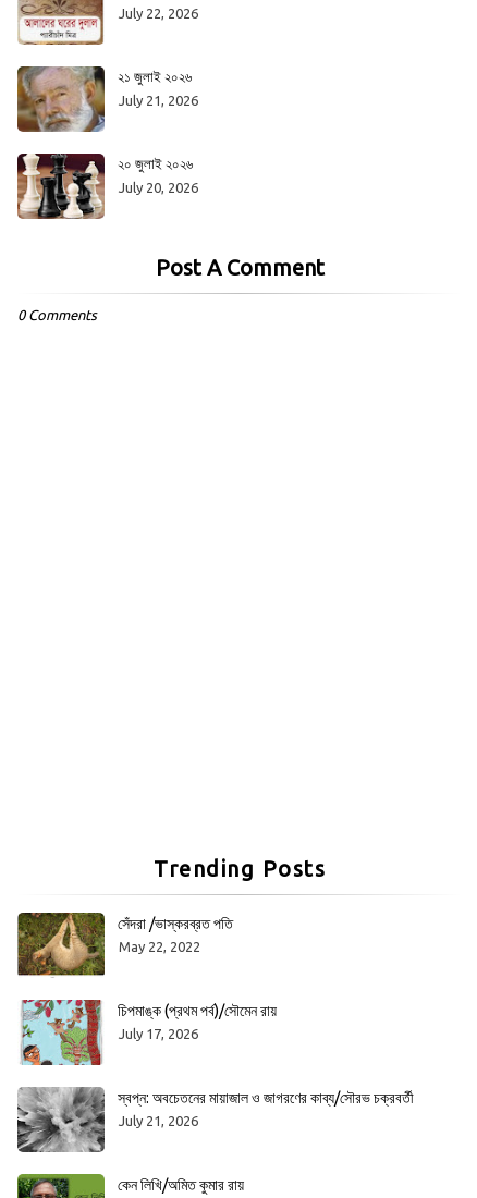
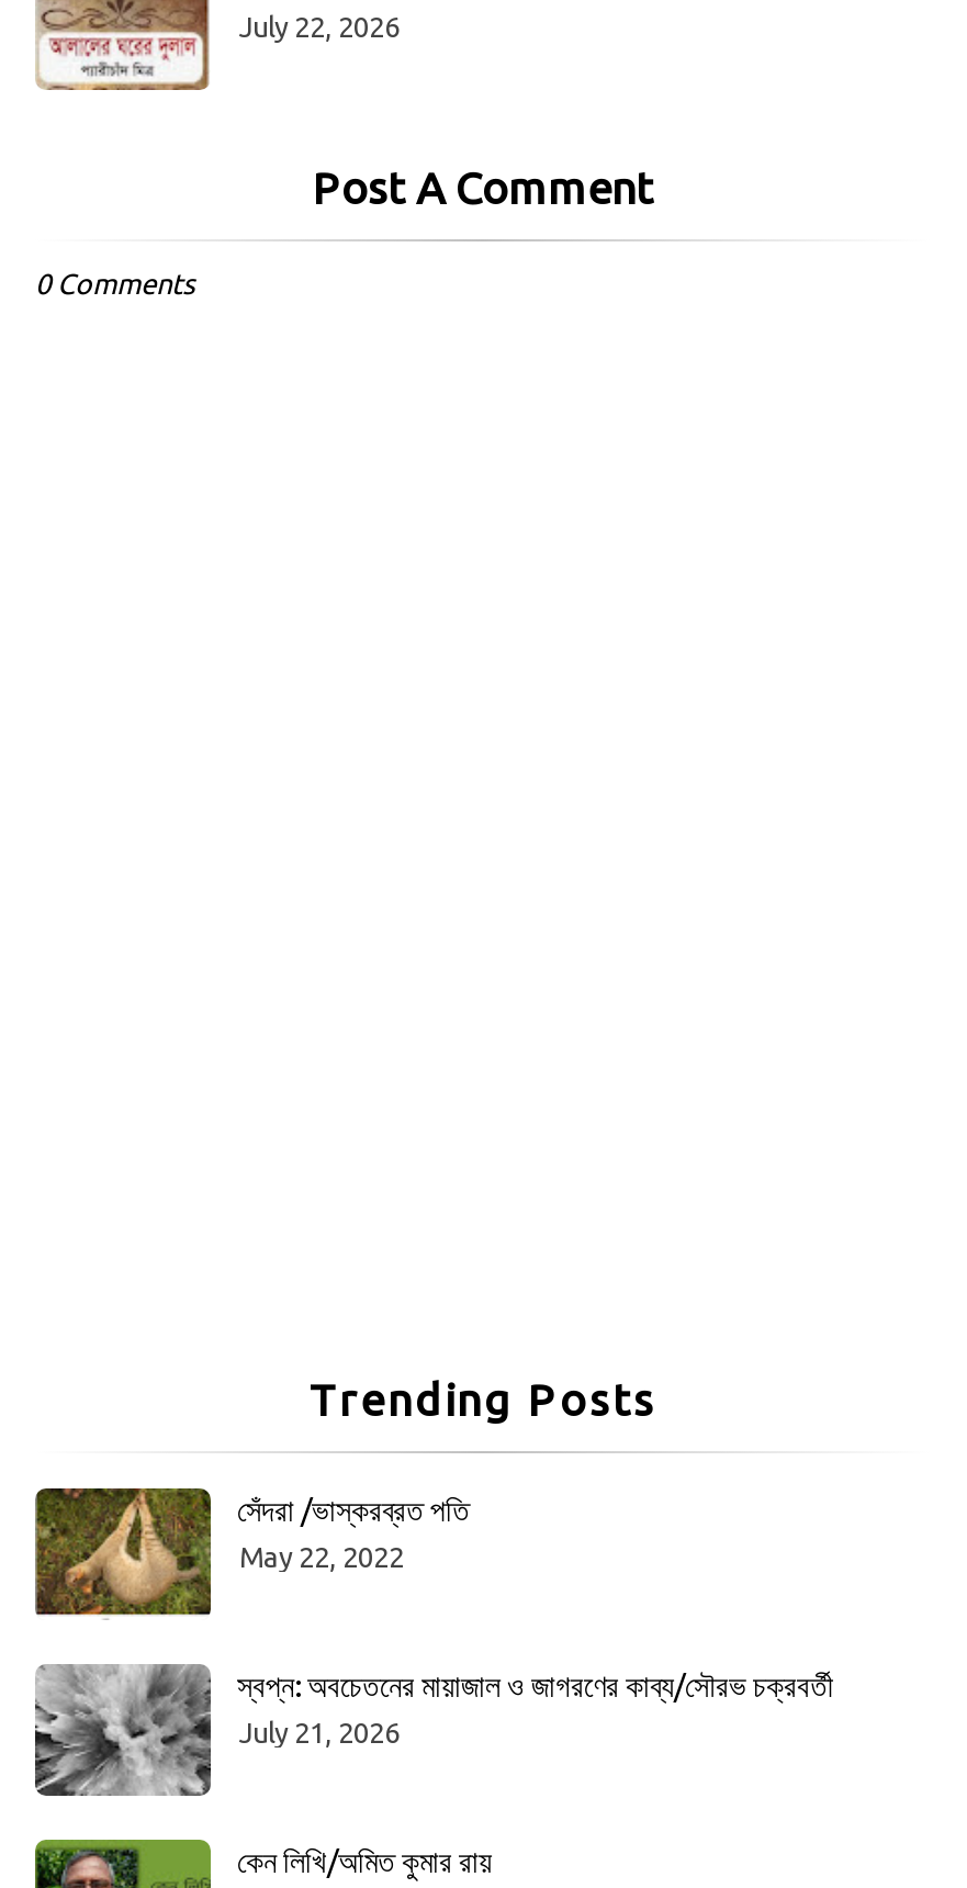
[17,65,198,133] [image] | ২১ জুলাই ২০২৬ | July 21, 2026 -> none
[16,152,198,220] [image] | ২০ জুলাই ২০২৬ | July 20, 2026 -> none
[17,999,277,1066] [image] | চিপমাঙ্ক (প্রথম পর্ব)/সৌমেন রায় | July 17, 2026 -> none

